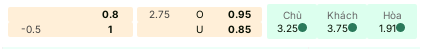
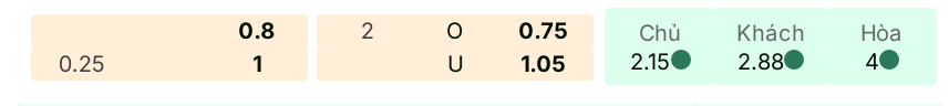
[149,8,170,20] 2.75 -> [361,17,374,44] 2
[228,8,251,20] 0.95 -> [519,17,567,44] 0.75
[21,23,41,35] -0.5 -> [58,50,105,77] 0.25
[228,23,251,35] 0.85 -> [521,50,565,77] 1.05
[277,22,298,34] 3.25 -> [630,47,670,74] 2.15
[327,22,348,34] 3.75 -> [737,47,784,74] 2.88
[379,22,396,34] 1.91 -> [865,47,878,74] 4

